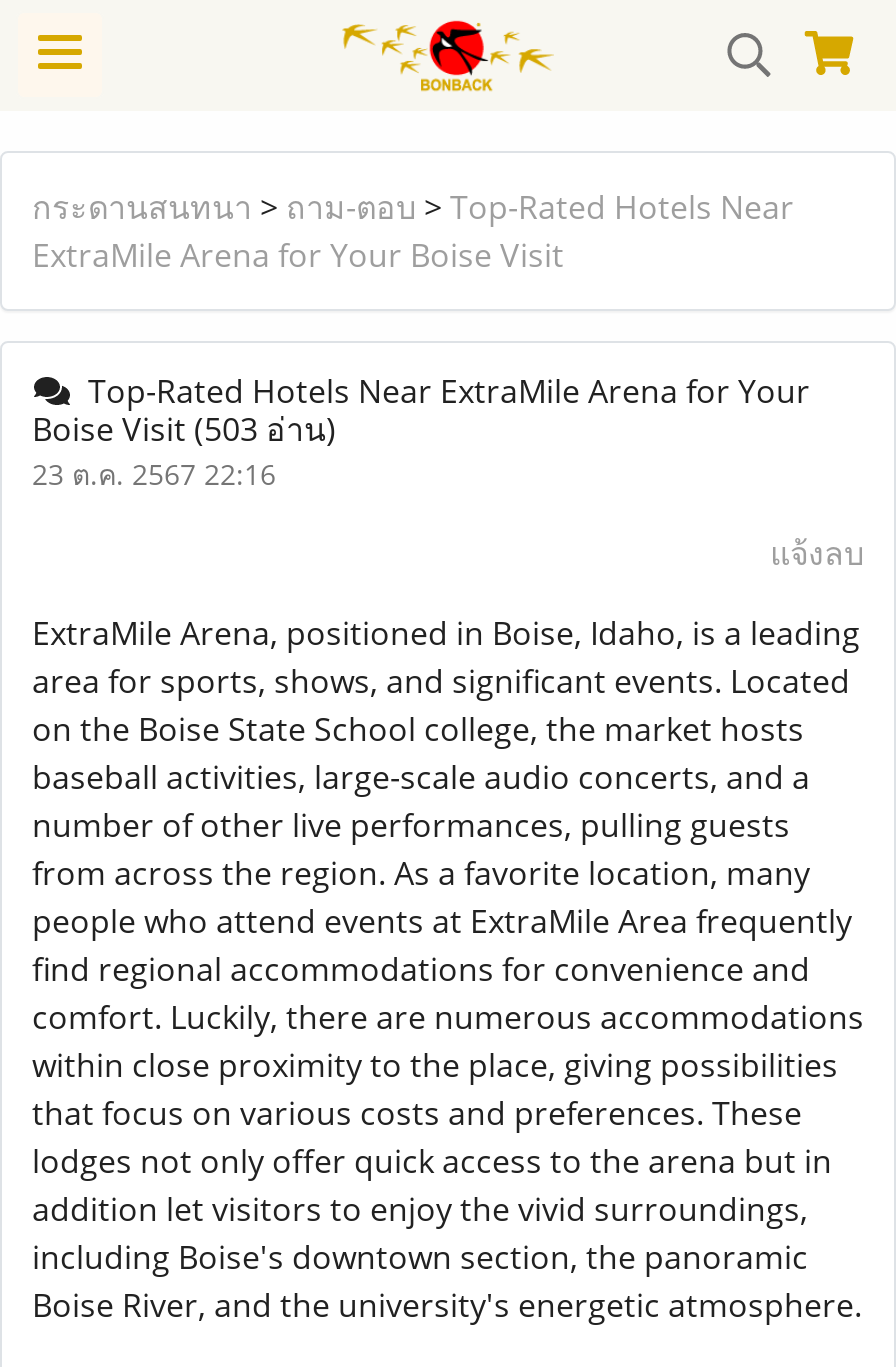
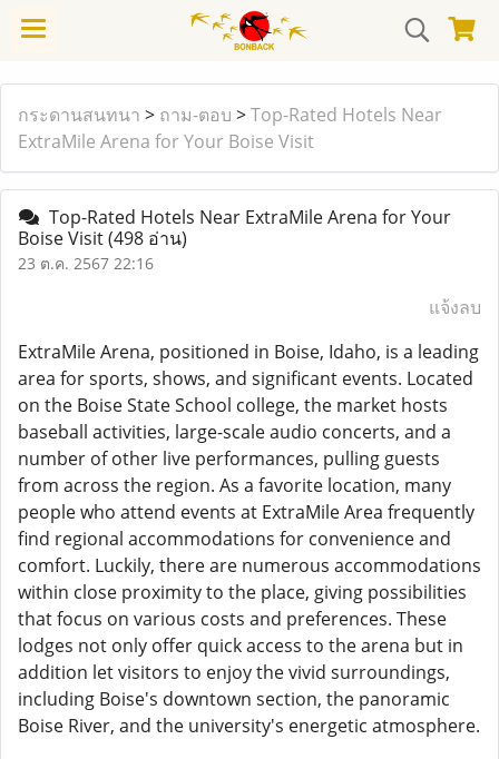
[32,407,336,451] Boise Visit (503 อ่าน) -> [18,226,187,250] Boise Visit (498 อ่าน)

